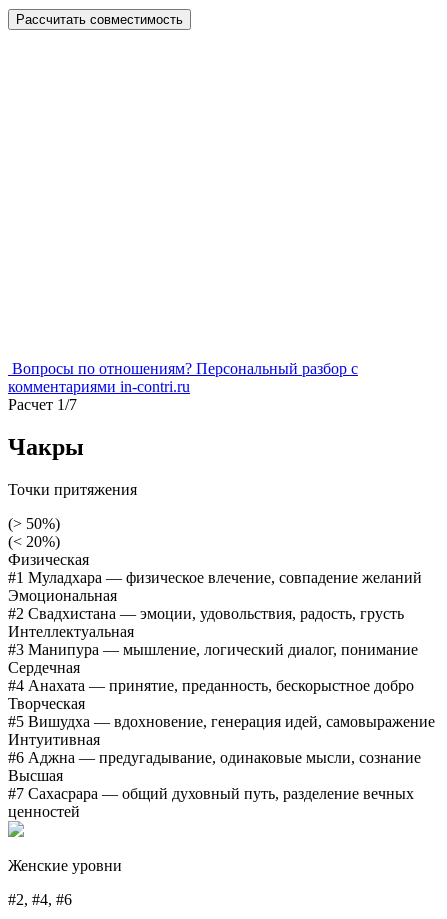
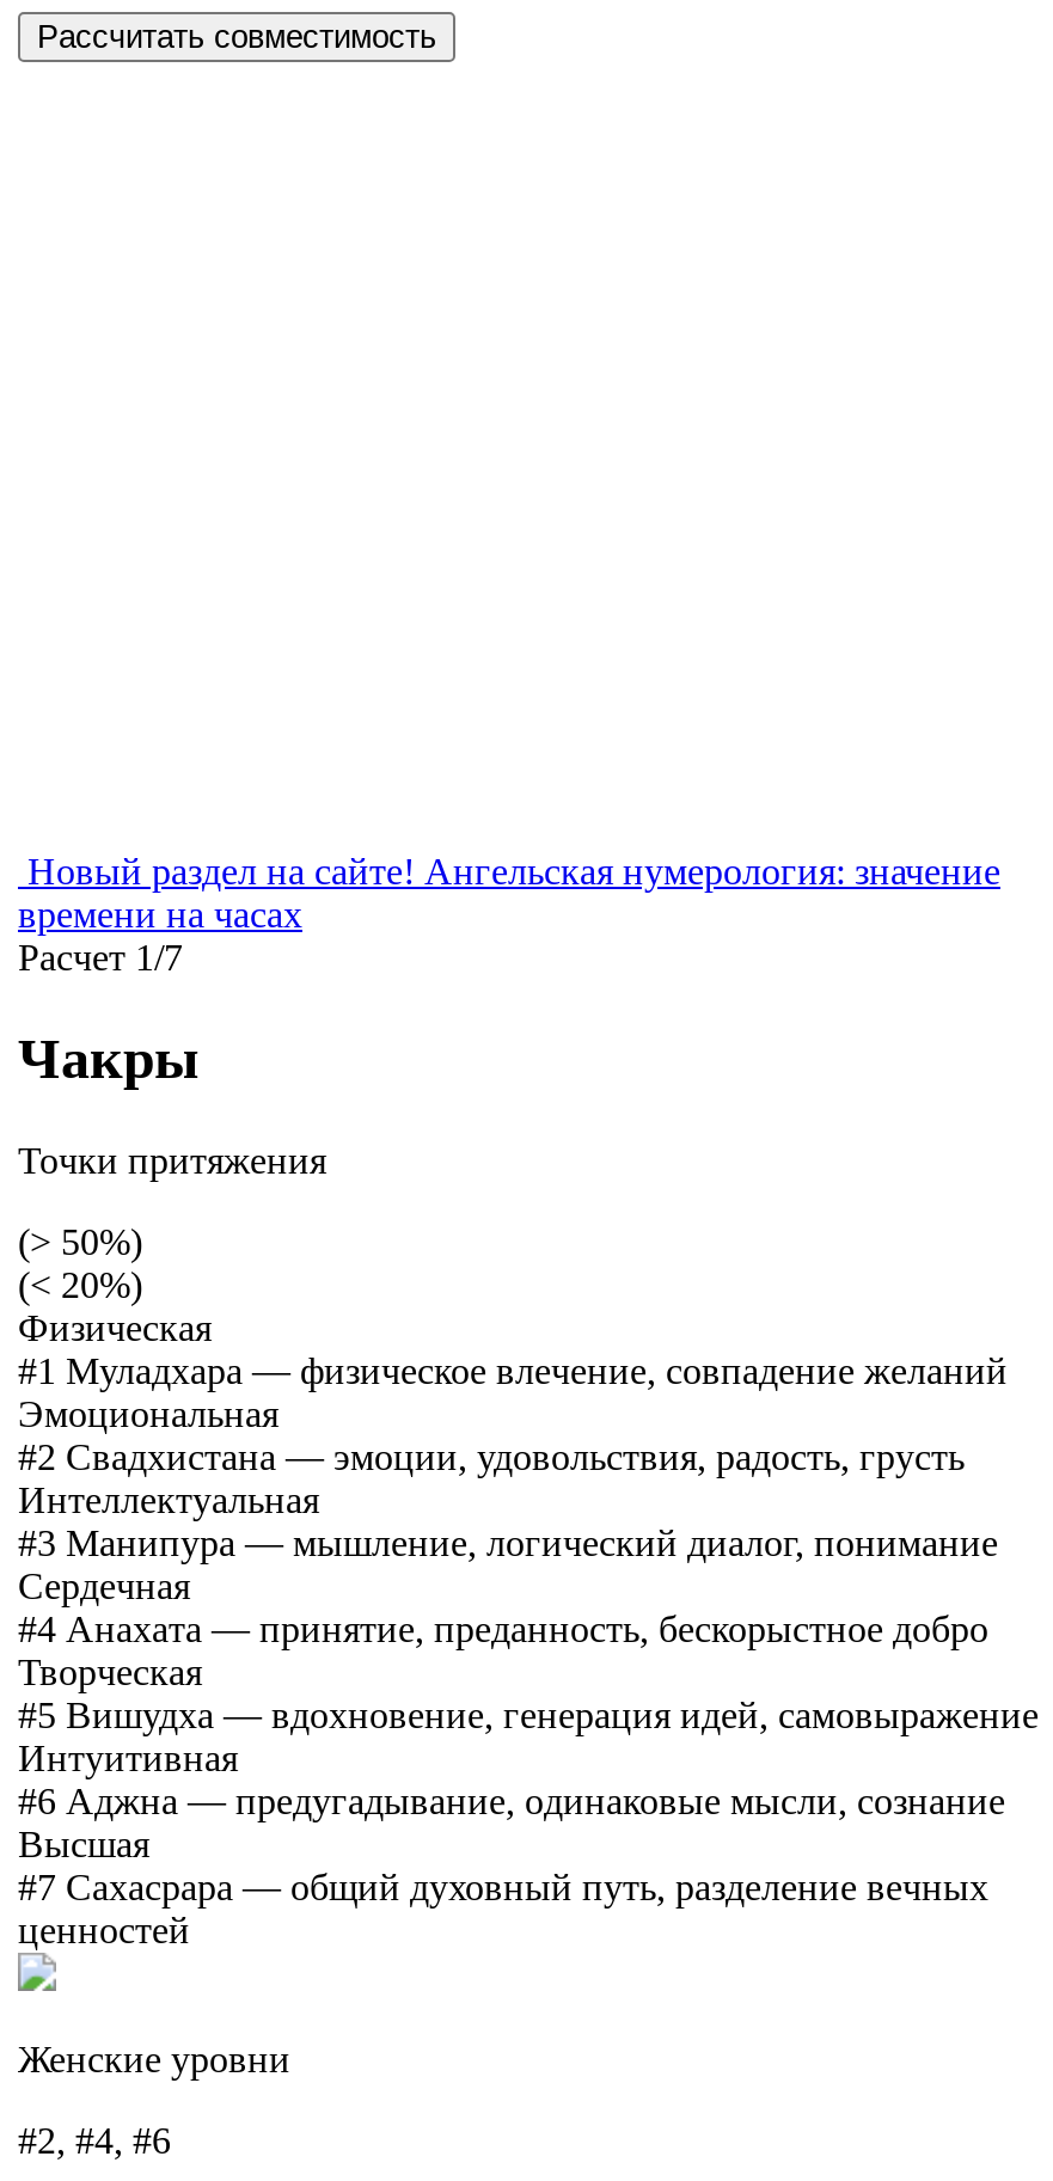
[8,360,358,395] Вопросы по отношениям? Персональный разбор с | комментариями in-contri.ru -> [18,851,1000,934] Новый раздел на сайте! Ангельская нумерология: значение | времени на часах

